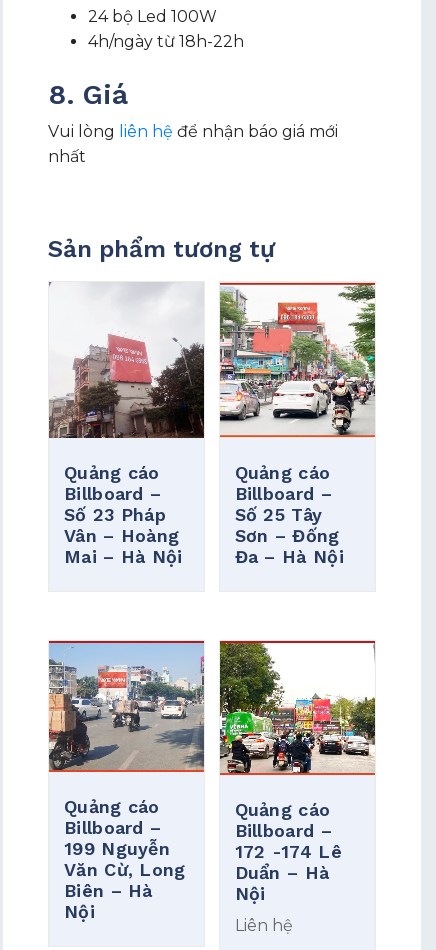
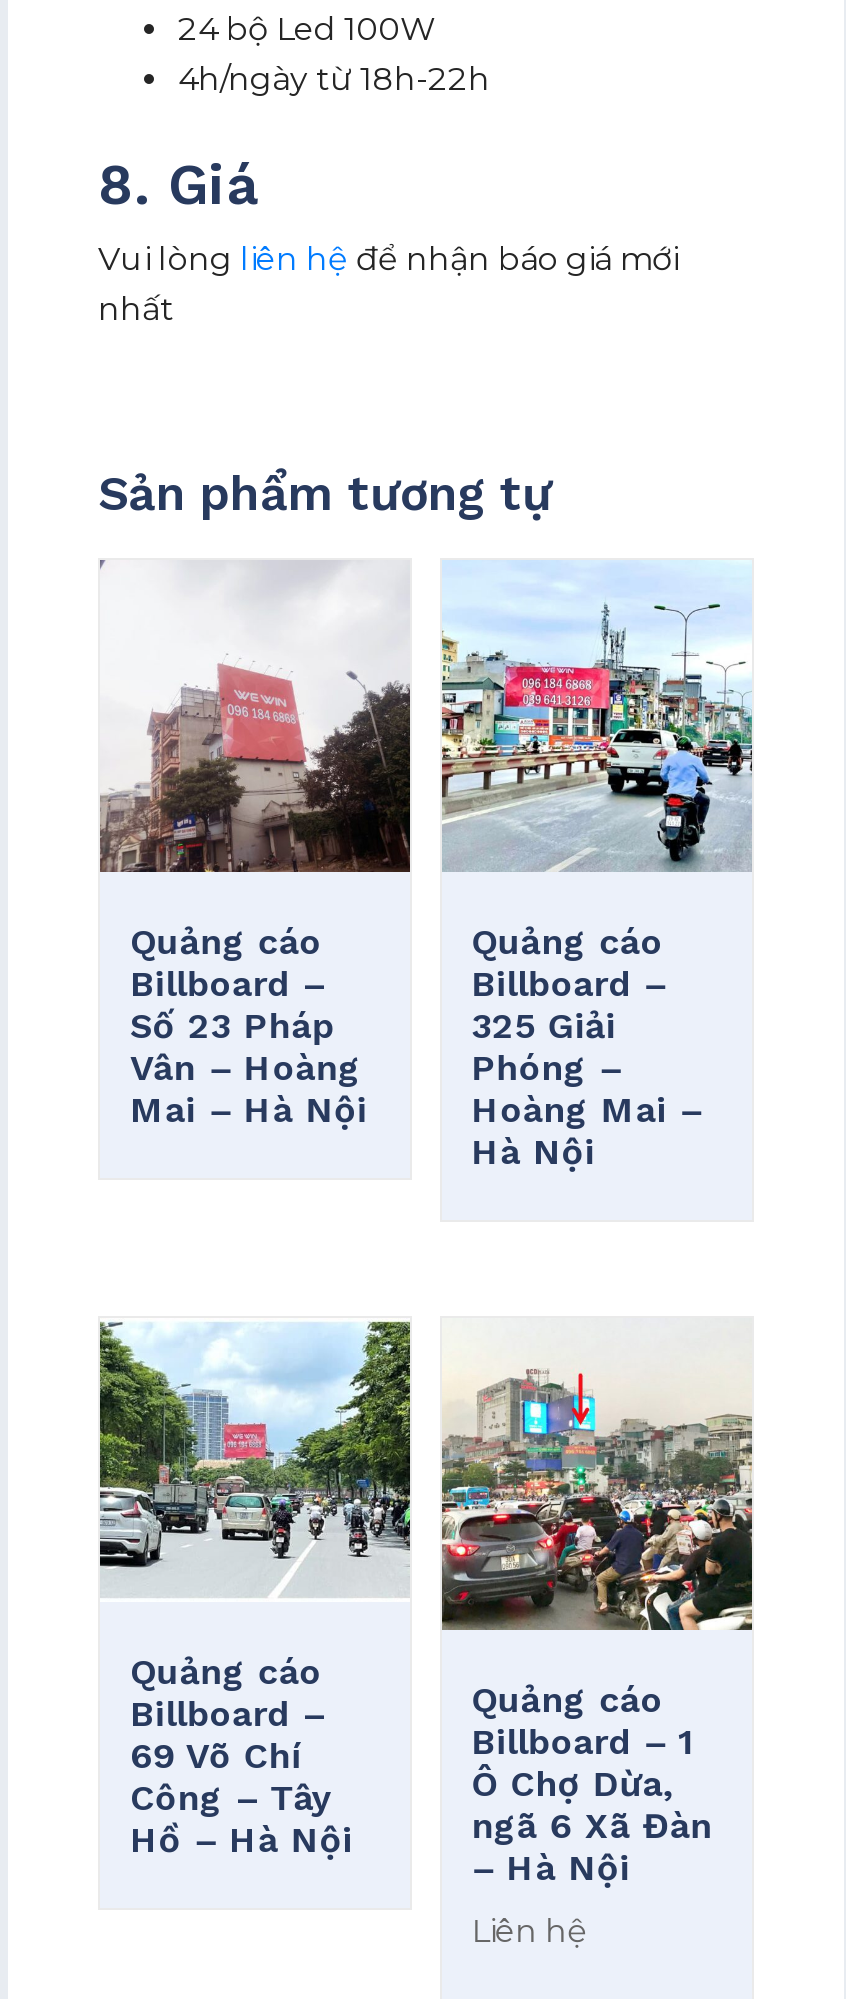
[219,282,376,438] [image] -> [440,560,754,872] [image]
[235,504,344,567] Số 25 Tây | Sơn – Đống | Đa – Hà Nội -> [471,1003,702,1171] 325 Giải | Phóng – | Hoàng Mai – | Hà Nội
[48,640,205,773] [image] -> [98,1318,412,1594] [image]
[219,640,376,776] [image] -> [440,1342,754,1632] [image]
[235,820,342,904] Billboard – | 172 -174 Lê | Duẩn – Hà | Nội -> [471,1720,712,1888] Billboard – 1 | Ô Chợ Dừa, | ngã 6 Xã Đàn | – Hà Nội
[64,838,186,922] 199 Nguyễn | Văn Cừ, Long | Biên – Hà | Nội -> [130,1735,353,1861] 69 Võ Chí | Công – Tây | Hồ – Hà Nội

